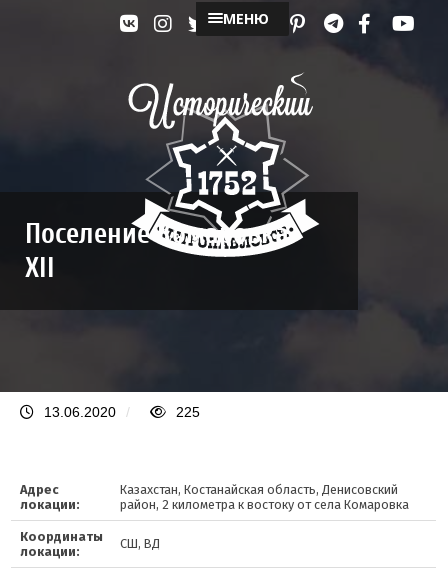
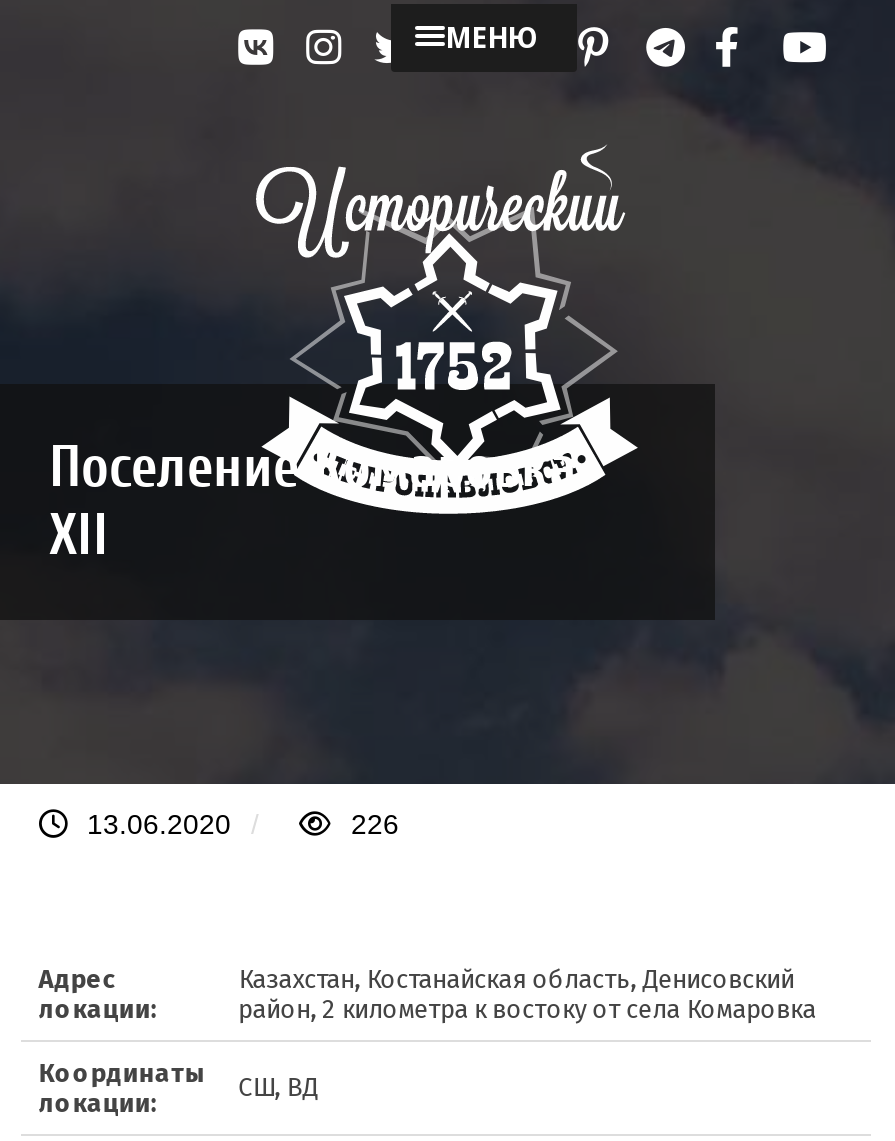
[176,404,200,420] 225 -> [351,808,399,840] 226

